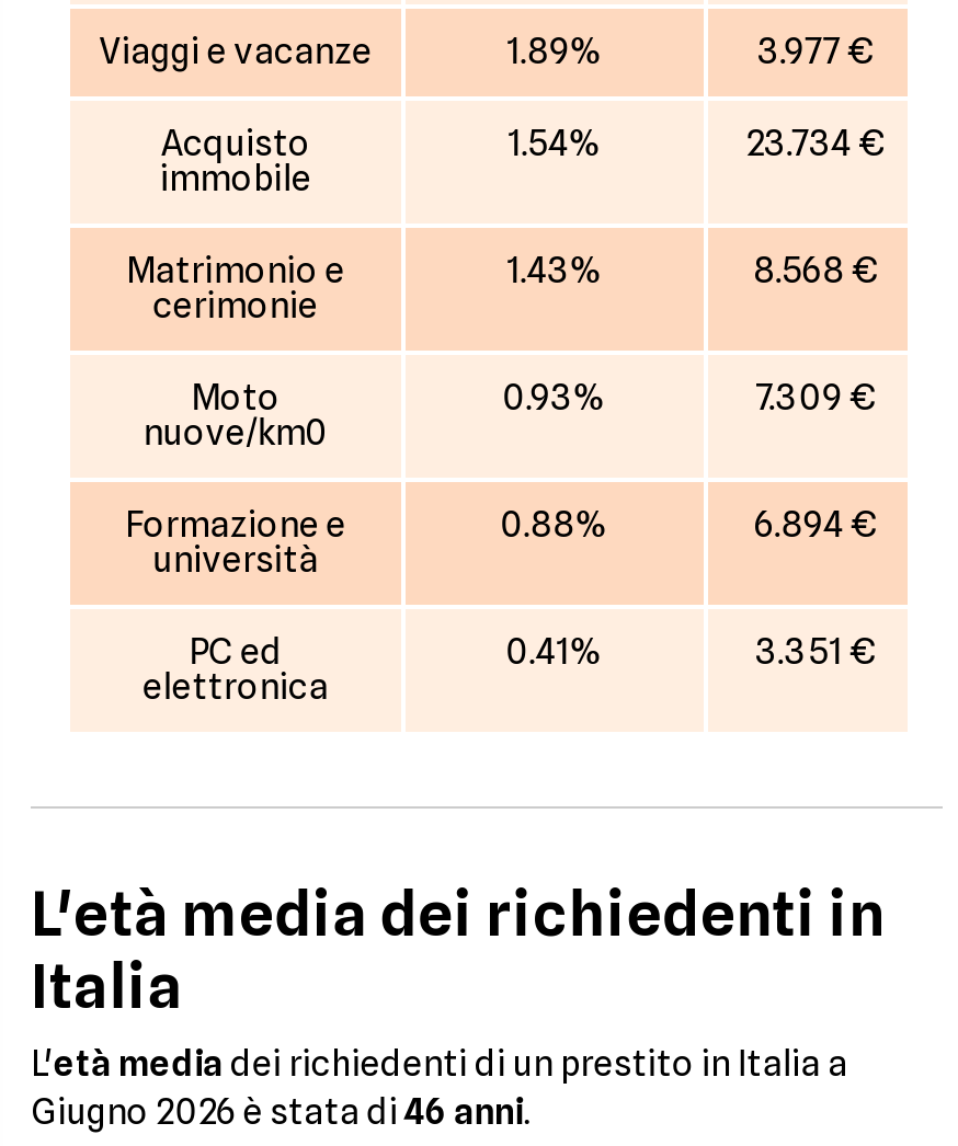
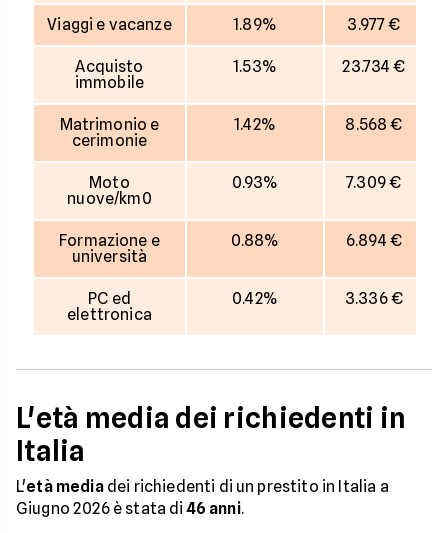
[508,123,602,164] 1.54% -> [233,57,277,76] 1.53%
[507,250,603,291] 1.43% -> [234,115,276,134] 1.42%
[507,631,603,673] 0.41% -> [232,289,278,308] 0.42%
[755,631,876,673] 3.351 € -> [345,289,403,308] 3.336 €

